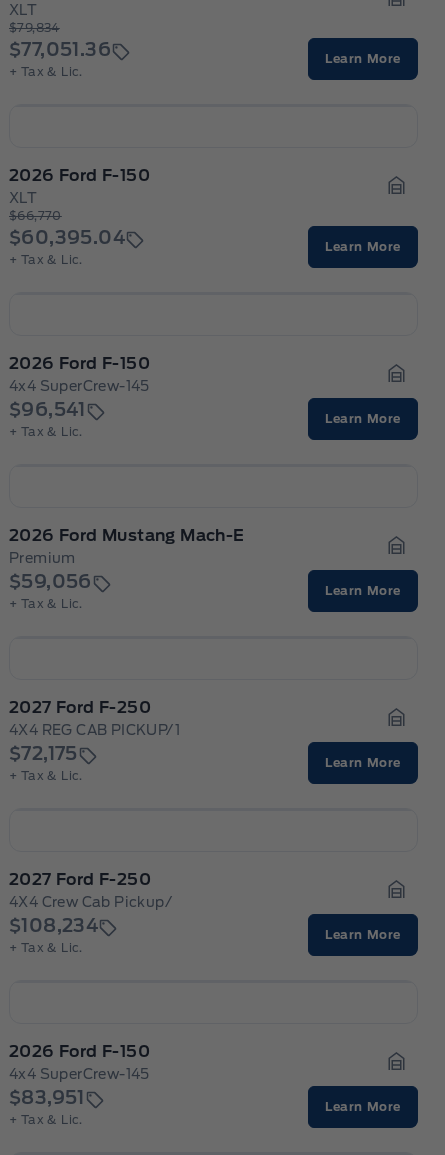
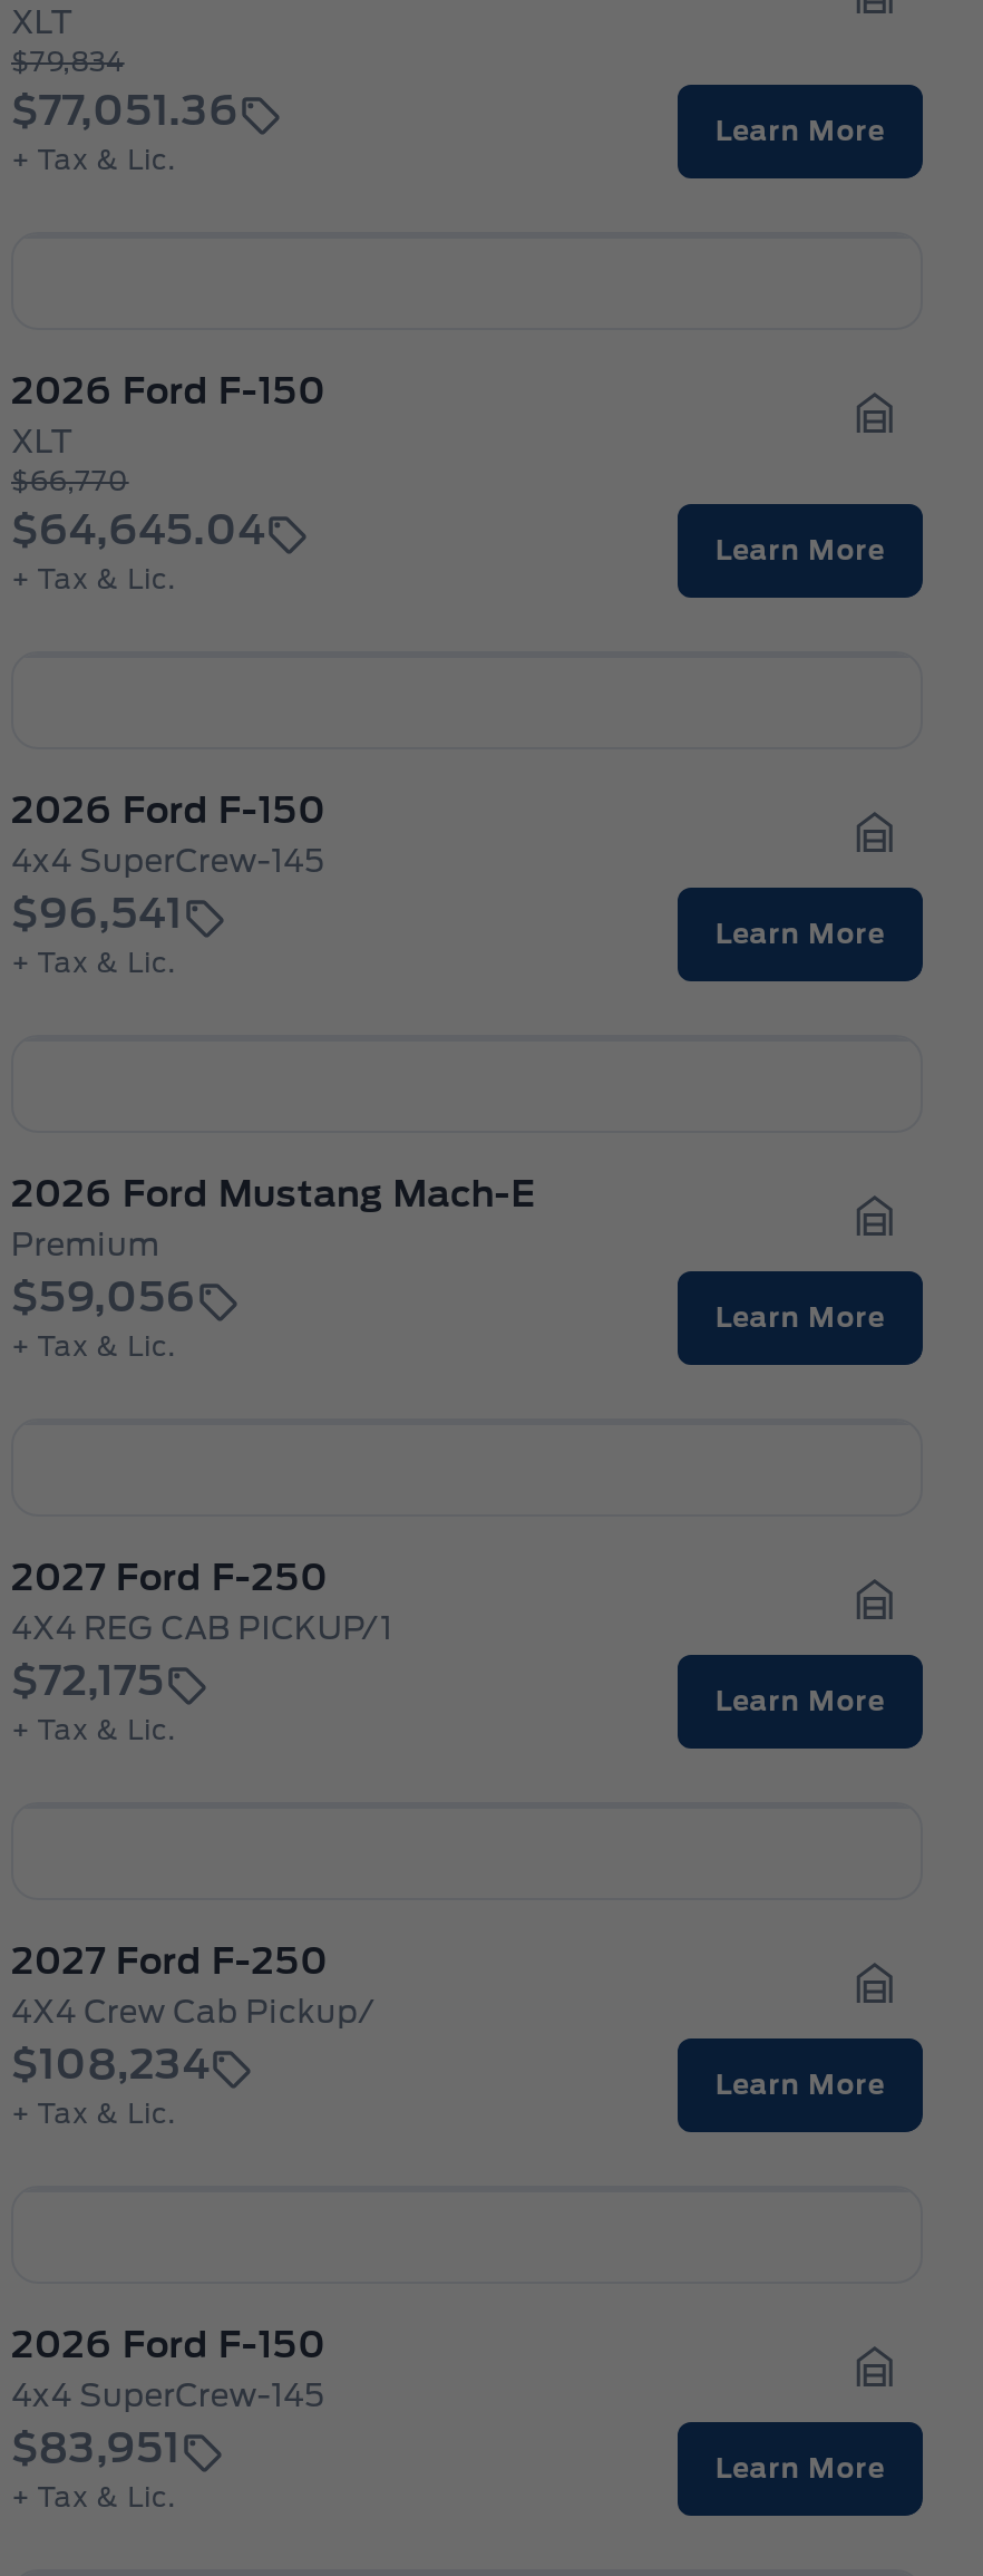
[9,227,125,248] $60,395.04 -> [11,507,265,554] $64,645.04

